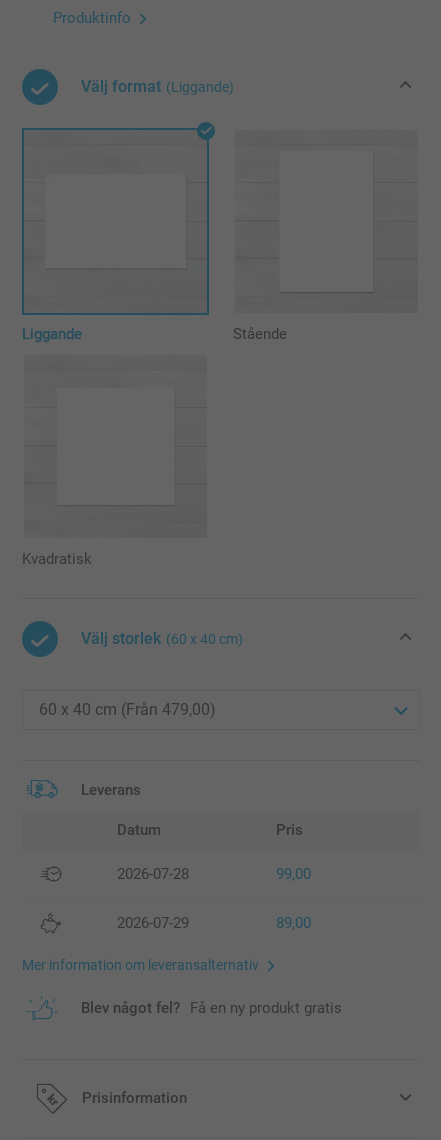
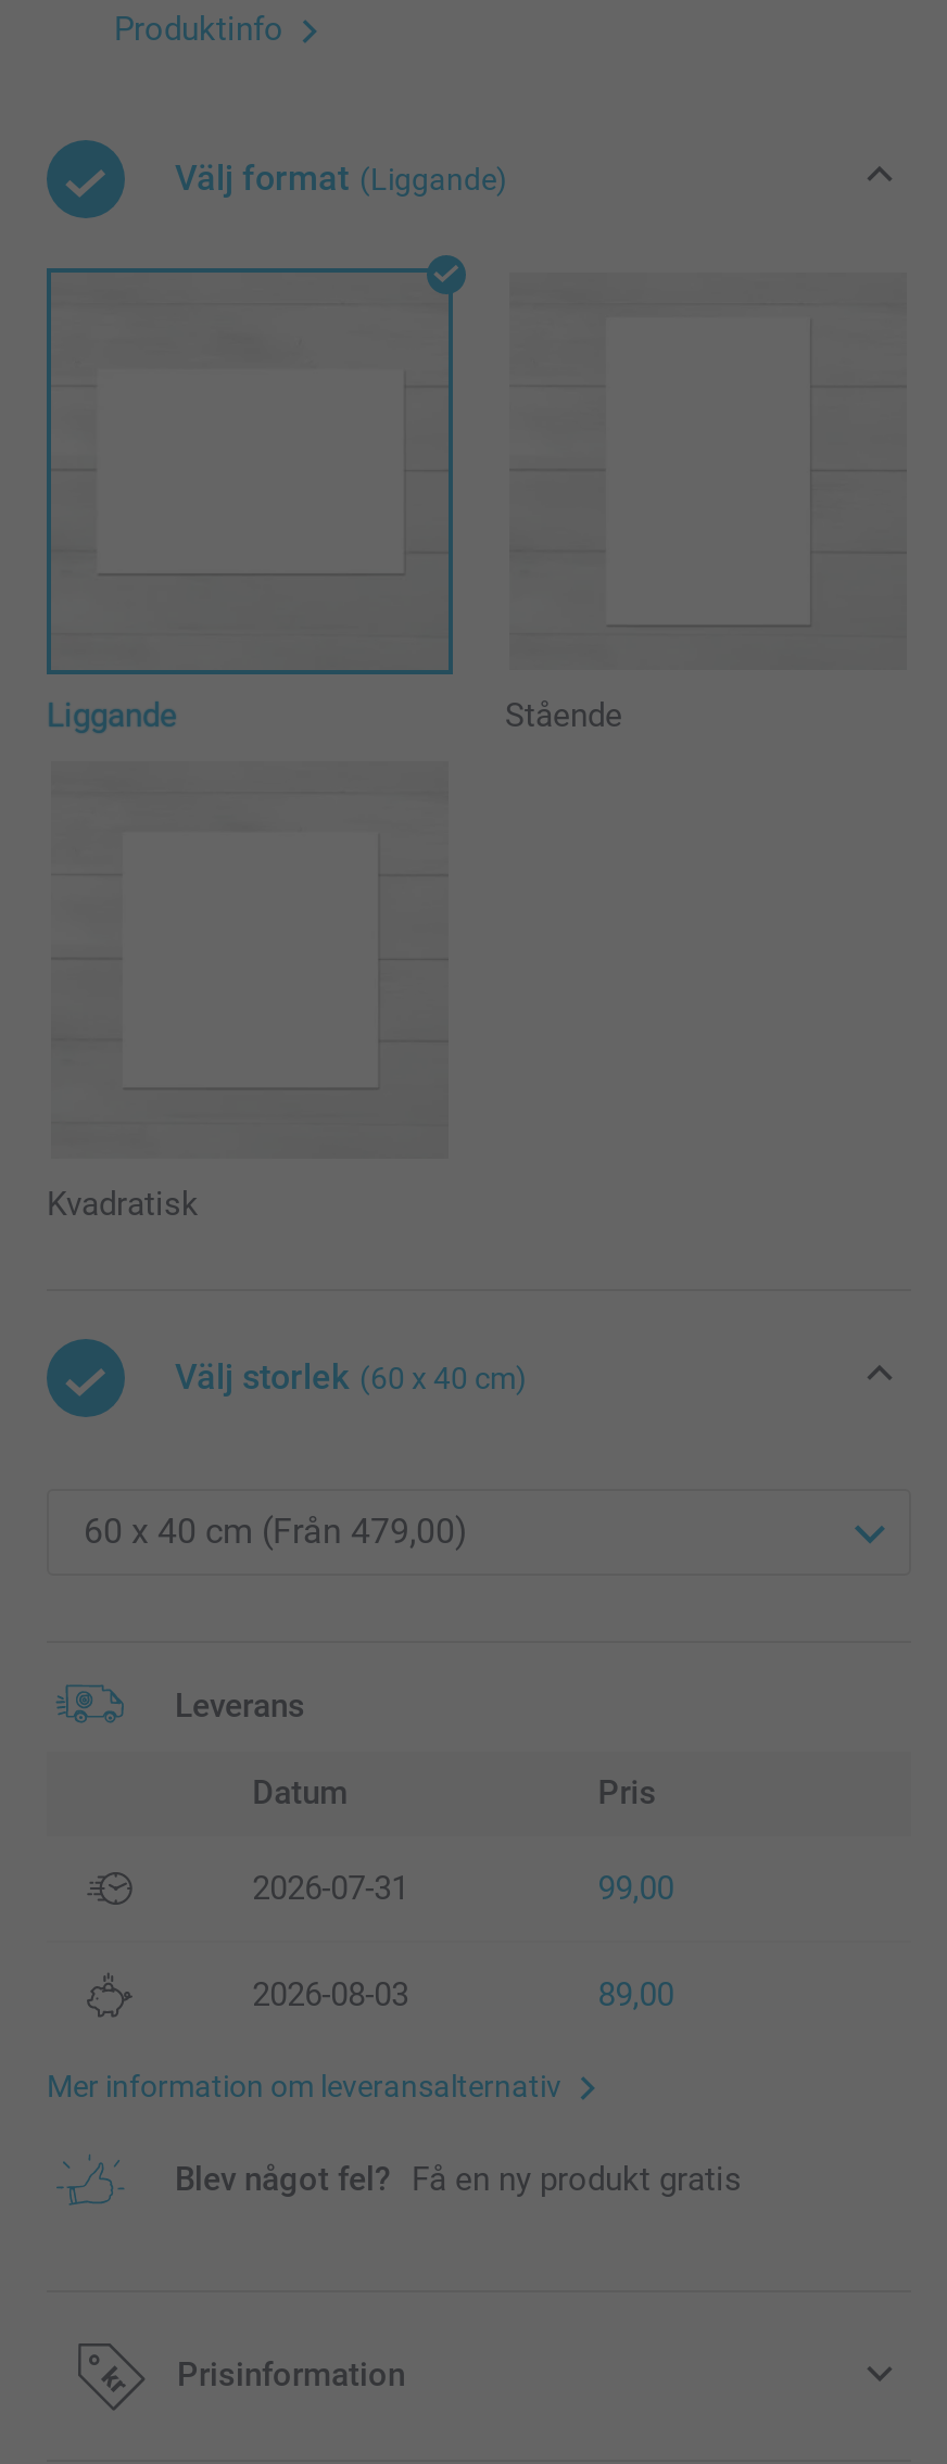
[117,865,189,883] 2026-07-28 -> [252,1869,409,1908] 2026-07-31
[117,914,189,932] 2026-07-29 -> [252,1975,409,2014] 2026-08-03

